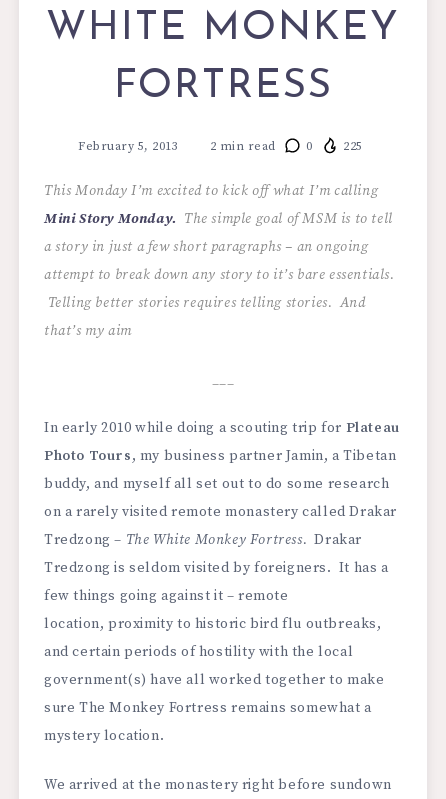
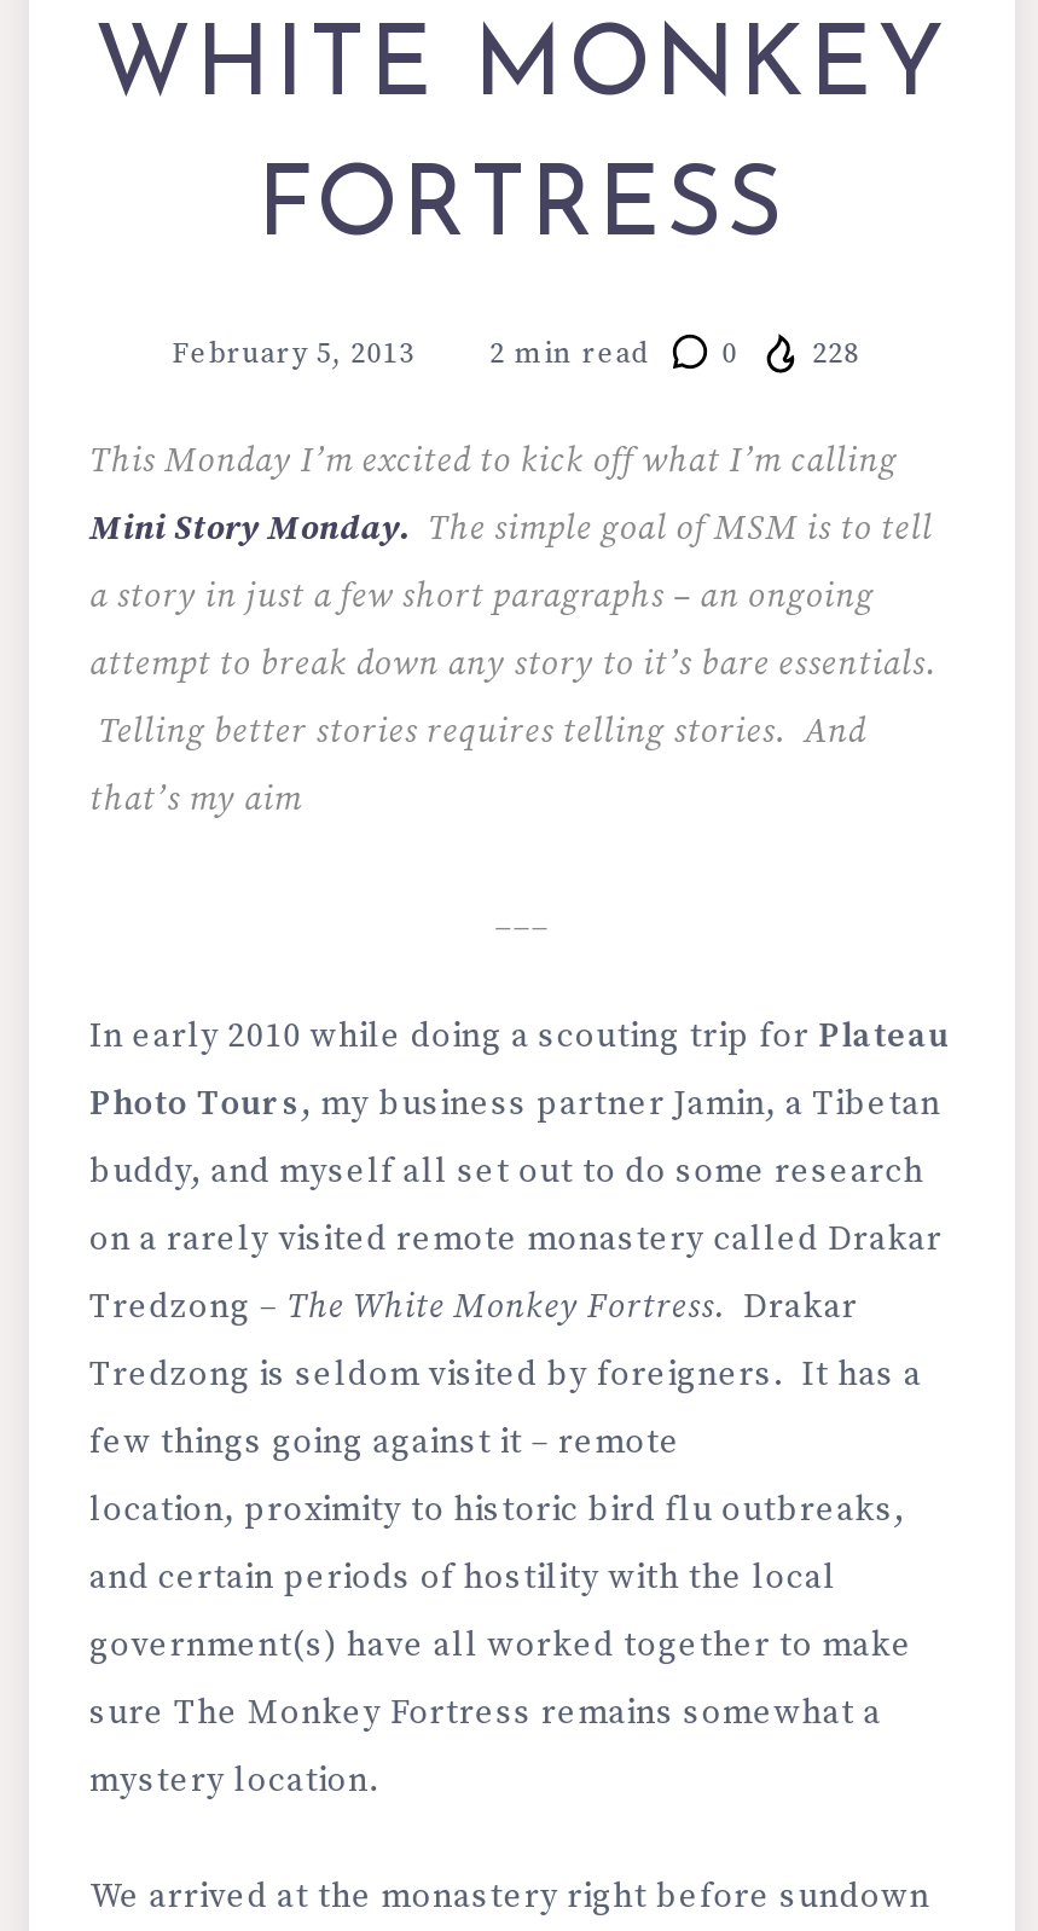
[210,139,363,154] 2 min read 0 225 -> [490,335,860,371] 2 min read 0 228

